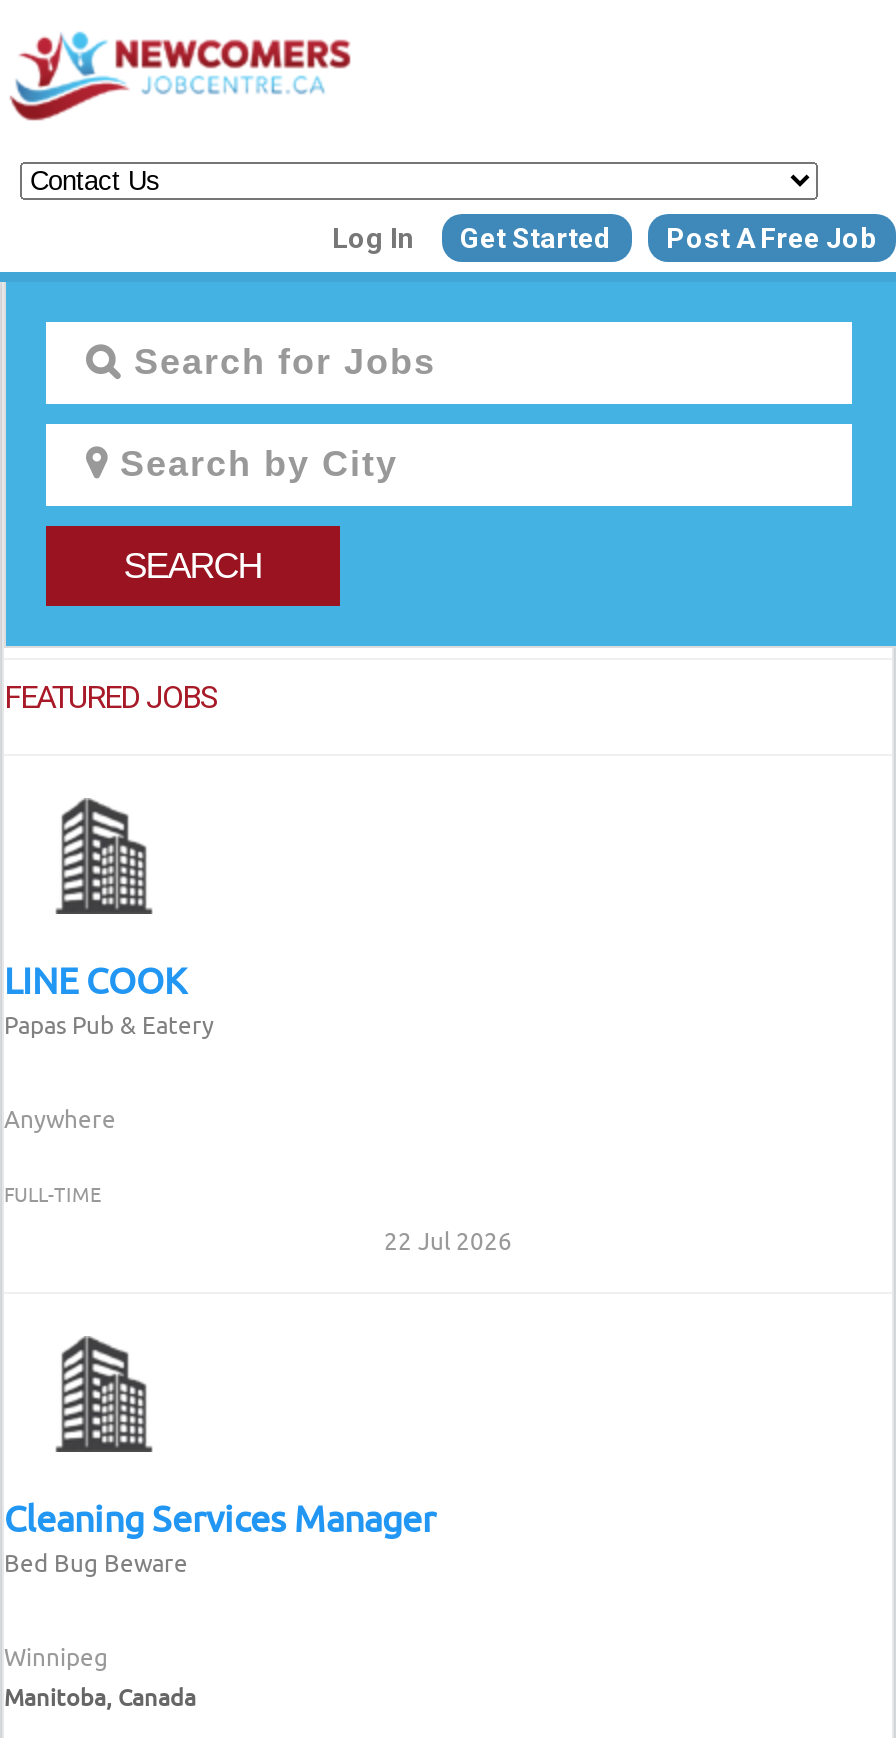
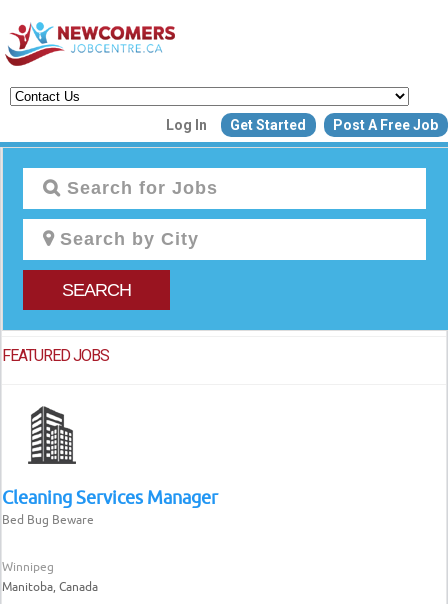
[4,960,214,1038] LINE COOK | Papas Pub & Eatery -> none
[4,1106,512,1253] Anywhere | FULL-TIME | 22 Jul 2026 -> none

